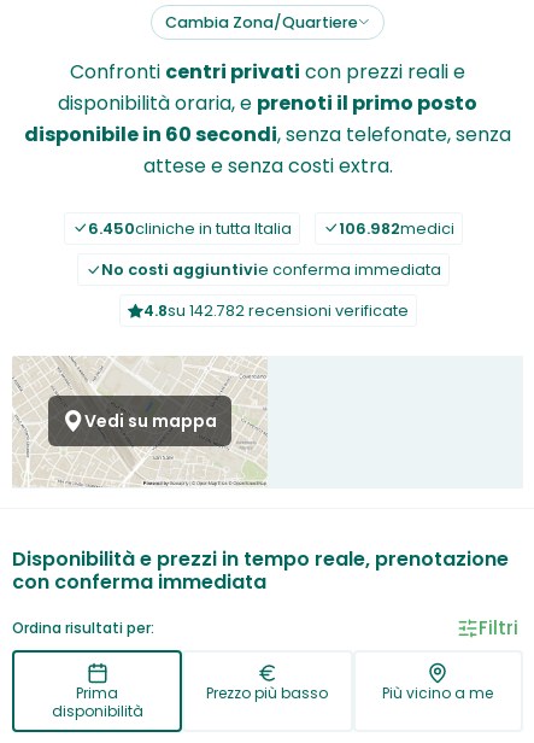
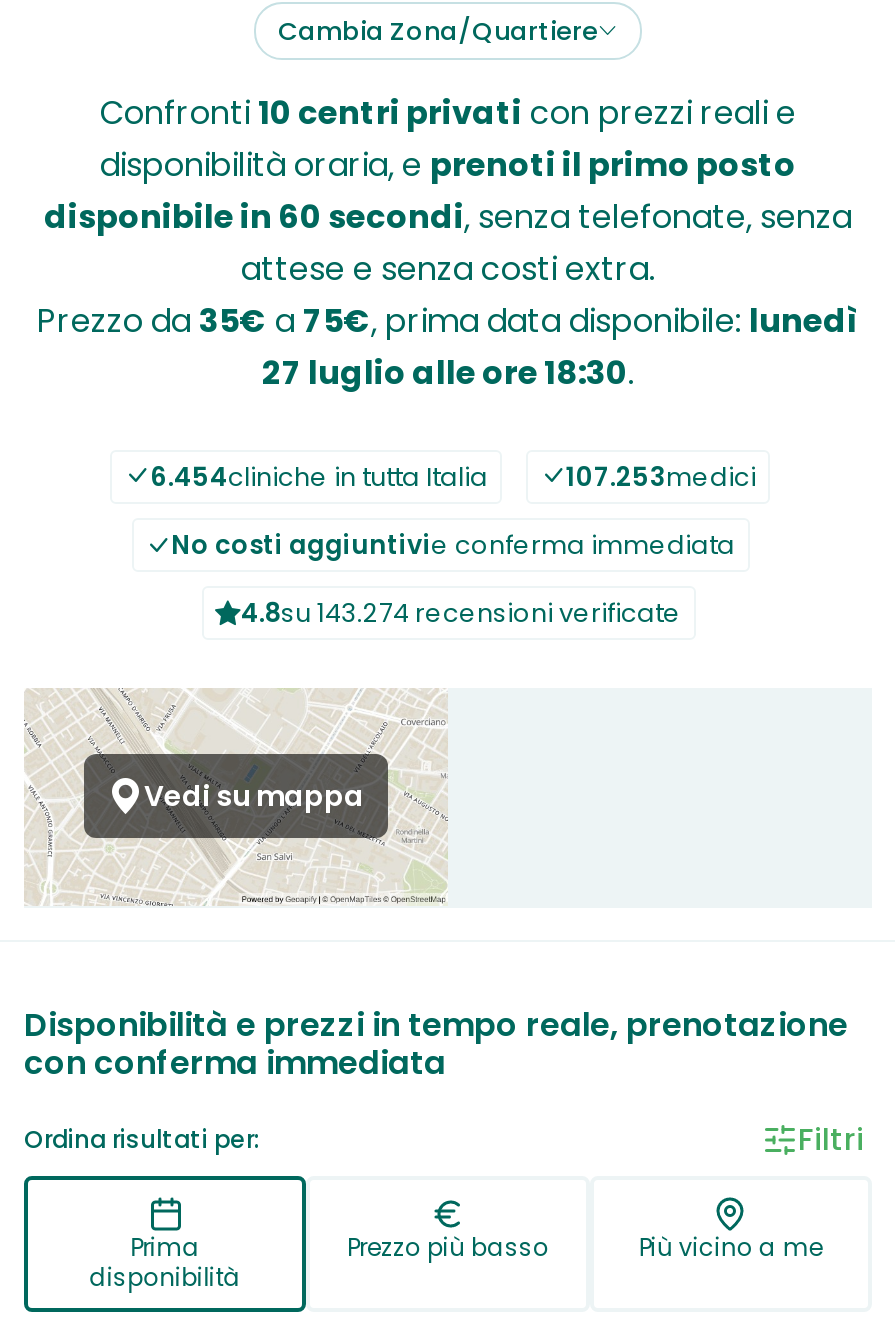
[70,58,465,86] Confronti centri privati con prezzi reali e -> [100,90,796,136] Confronti 10 centri privati con prezzi reali e
none -> [37,298,859,396] Prezzo da 35€a 75€, prima data disponibile: lunedì | 27 luglio alle ore 18:30.
[87,218,291,239] 6.450cliniche in tutta Italia -> [150,460,488,494] 6.454cliniche in tutta Italia
[338,218,454,239] 106.982medici -> [566,460,756,494] 107.253medici
[143,301,408,321] 4.8su 142.782 recensioni verificate -> [241,597,681,631] 4.8su 143.274 recensioni verificate

